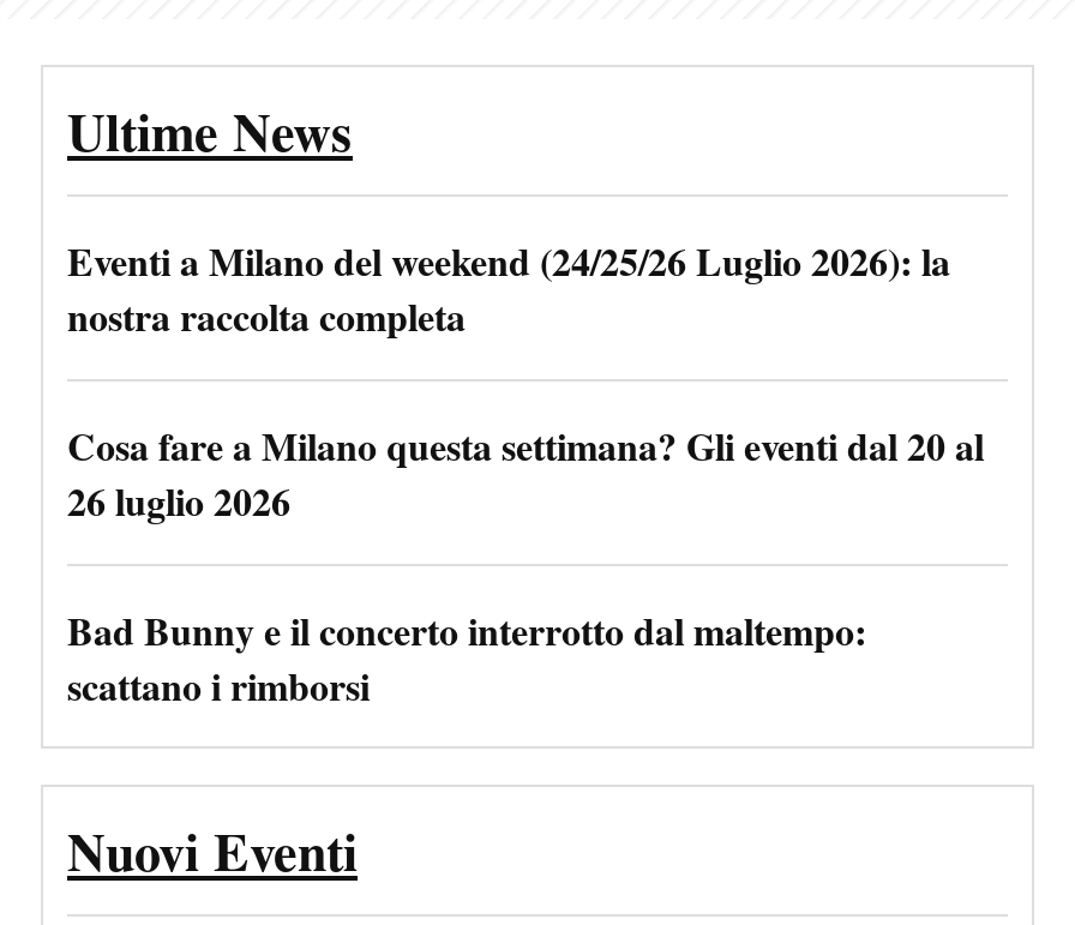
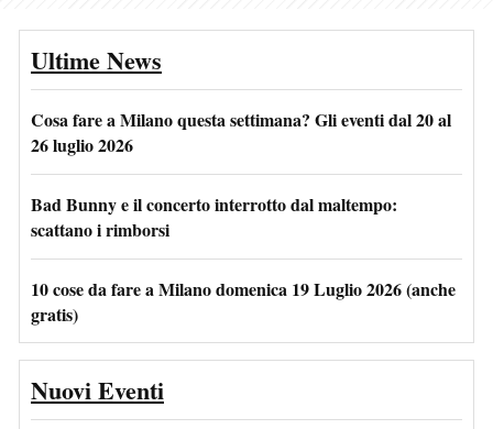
[67,233,950,343] Eventi a Milano del weekend (24/25/26 Luglio 2026): la | nostra raccolta completa -> none
moved [67,417,984,712] -> [31,107,451,242]: Cosa fare a Milano questa settimana? Gli eventi dal 20 al | 26 luglio 2026 | Bad Bunny e il concerto interrotto dal maltempo: | scattano i rimborsi
none -> [31,276,456,327] 10 cose da fare a Milano domenica 19 Luglio 2026 (anche | gratis)

